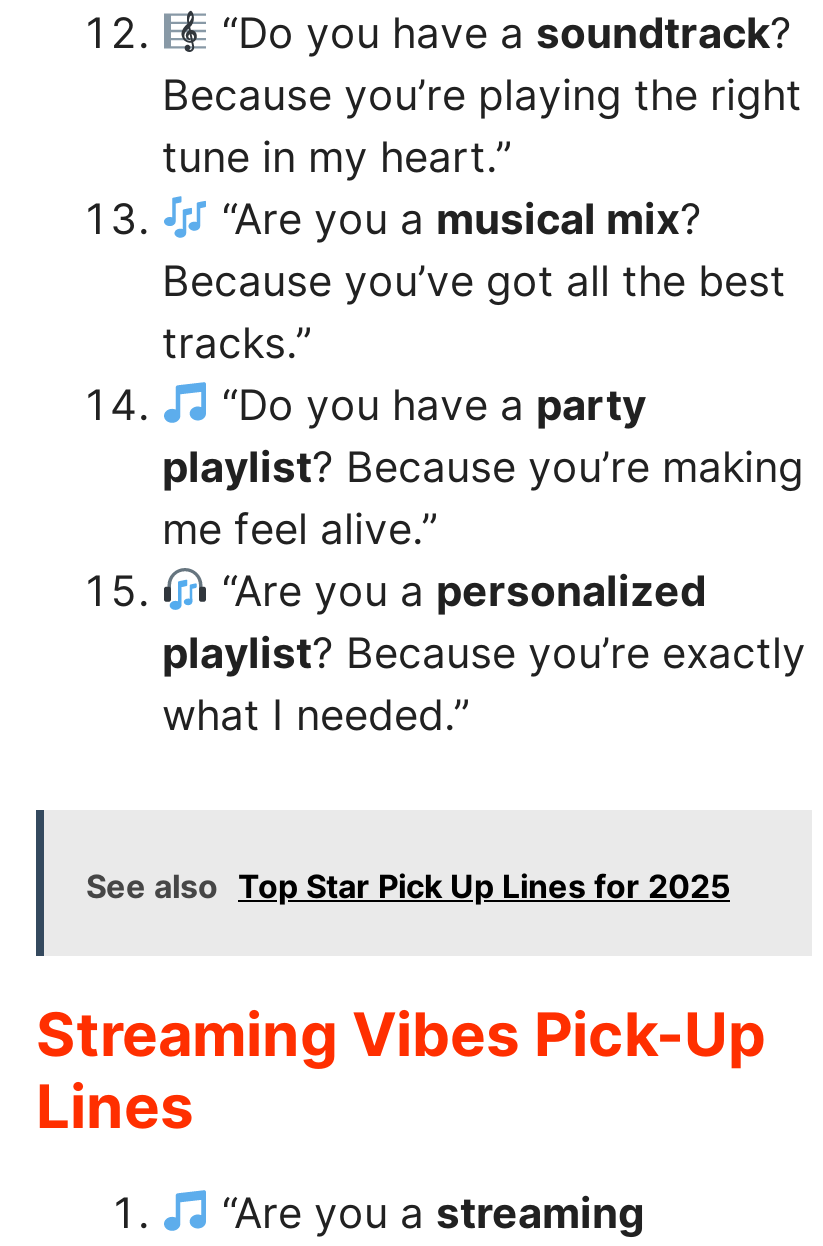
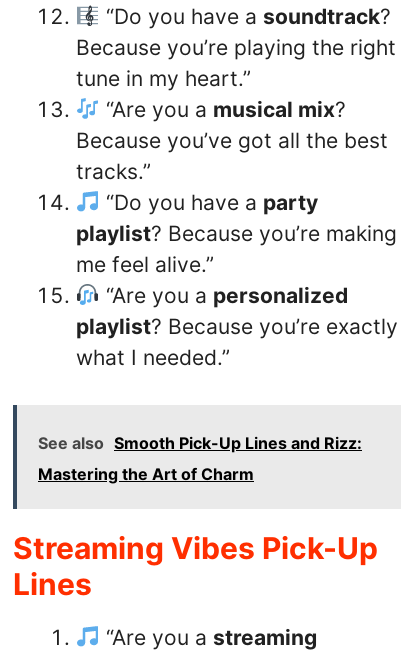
[86,865,730,905] See also Top Star Pick Up Lines for 2025 -> [38,433,362,484] See also Smooth Pick-Up Lines and Rizz: | Mastering the Art of Charm

